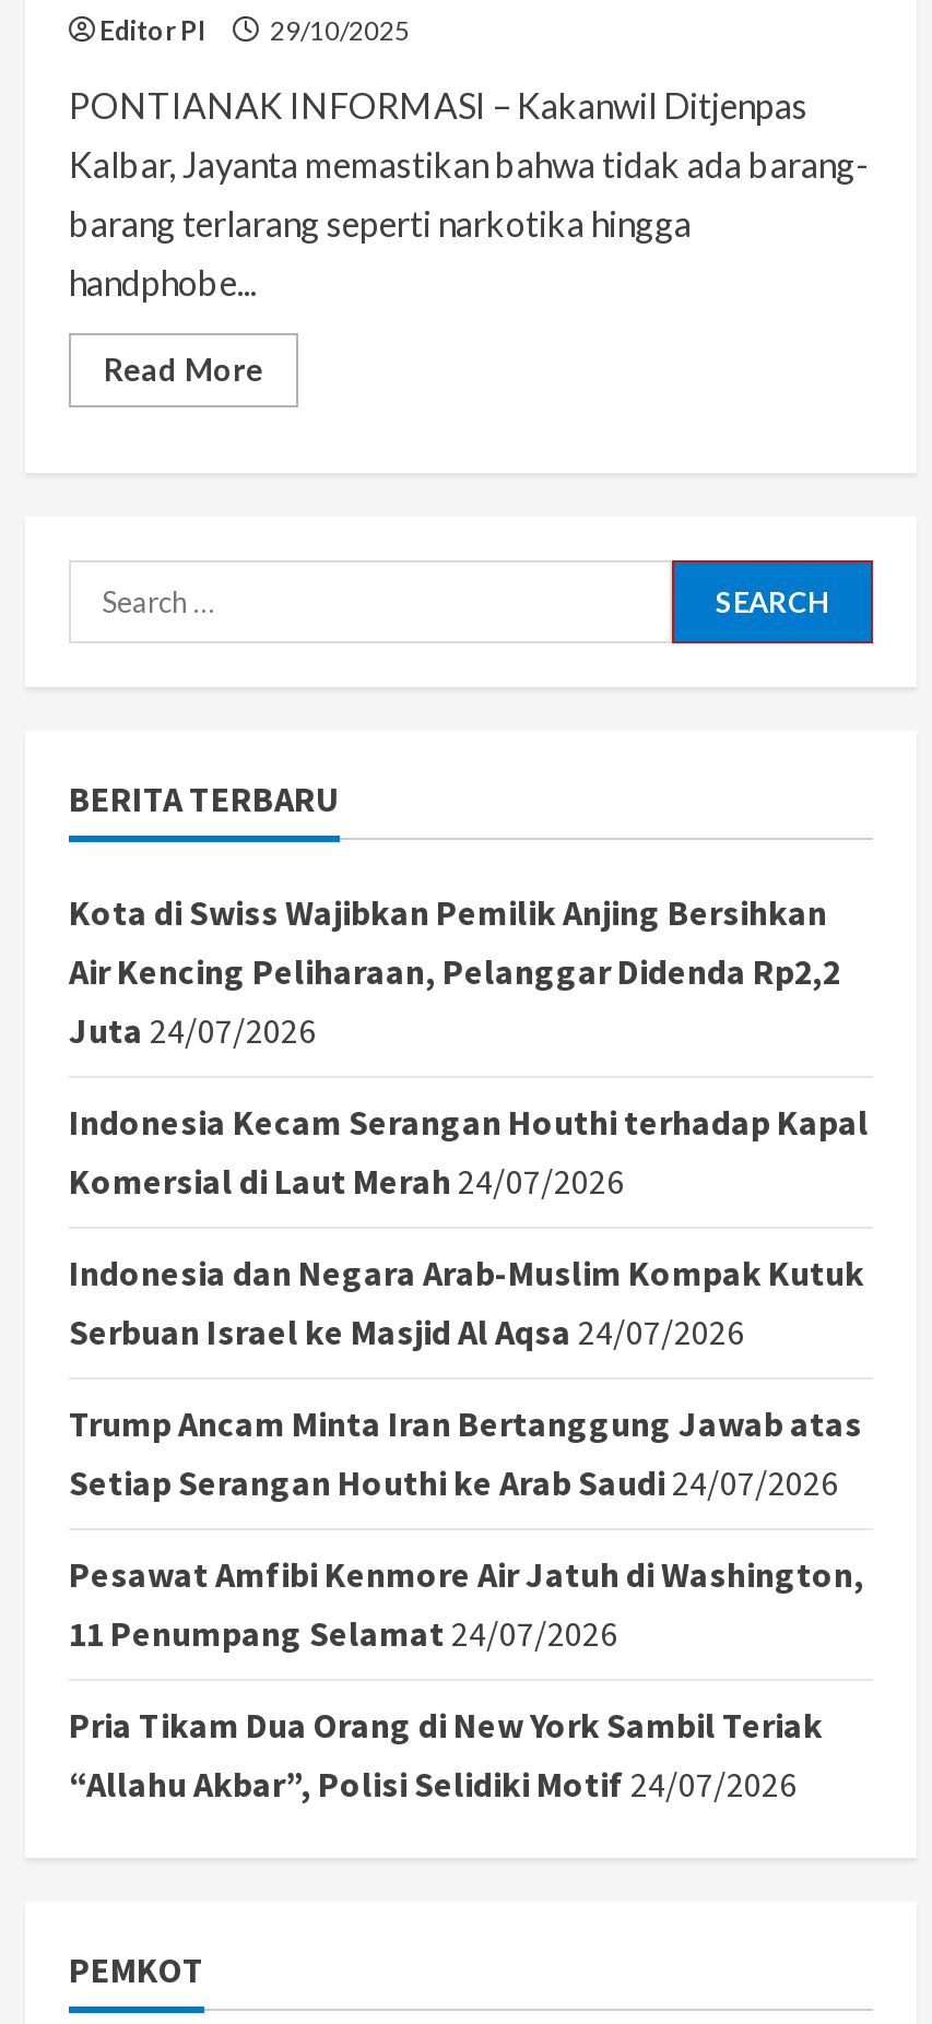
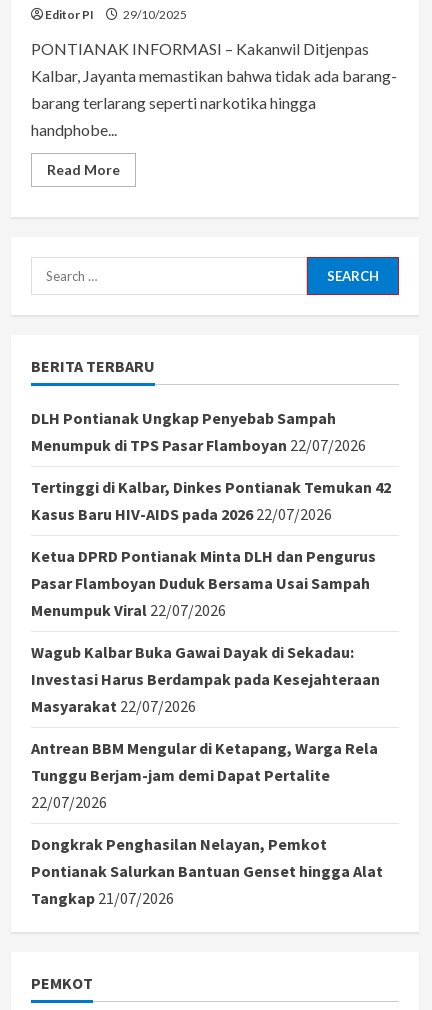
[69,890,840,1052] Kota di Swiss Wajibkan Pemilik Anjing Bersihkan | Air Kencing Peliharaan, Pelanggar Didenda Rp2,2 | Juta 24/07/2026 -> [31,408,366,455] DLH Pontianak Ungkap Penyebab Sampah | Menumpuk di TPS Pasar Flamboyan 22/07/2026
[69,1100,869,1202] Indonesia Kecam Serangan Houthi terhadap Kapal | Komersial di Laut Merah 24/07/2026 -> [31,477,391,524] Tertinggi di Kalbar, Dinkes Pontianak Temukan 42 | Kasus Baru HIV-AIDS pada 2026 22/07/2026
[69,1250,864,1353] Indonesia dan Negara Arab-Muslim Kompak Kutuk | Serbuan Israel ke Masjid Al Aqsa 24/07/2026 -> [31,546,376,620] Ketua DPRD Pontianak Minta DLH dan Pengurus | Pasar Flamboyan Duduk Bersama Usai Sampah | Menumpuk Viral 22/07/2026
[69,1401,862,1504] Trump Ancam Minta Iran Bertanggung Jawab atas | Setiap Serangan Houthi ke Arab Saudi 24/07/2026 -> [31,642,380,716] Wagub Kalbar Buka Gawai Dayak di Sekadau: | Investasi Harus Berdampak pada Kesejahteraan | Masyarakat 22/07/2026
[69,1552,864,1655] Pesawat Amfibi Kenmore Air Jatuh di Washington, | 11 Penumpang Selamat 24/07/2026 -> [31,738,378,812] Antrean BBM Mengular di Ketapang, Warga Rela | Tunggu Berjam-jam demi Dapat Pertalite | 22/07/2026
[69,1703,823,1805] Pria Tikam Dua Orang di New York Sambil Teriak | “Allahu Akbar”, Polisi Selidiki Motif 24/07/2026 -> [31,834,383,908] Dongkrak Penghasilan Nelayan, Pemkot | Pontianak Salurkan Bantuan Genset hingga Alat | Tangkap 21/07/2026

